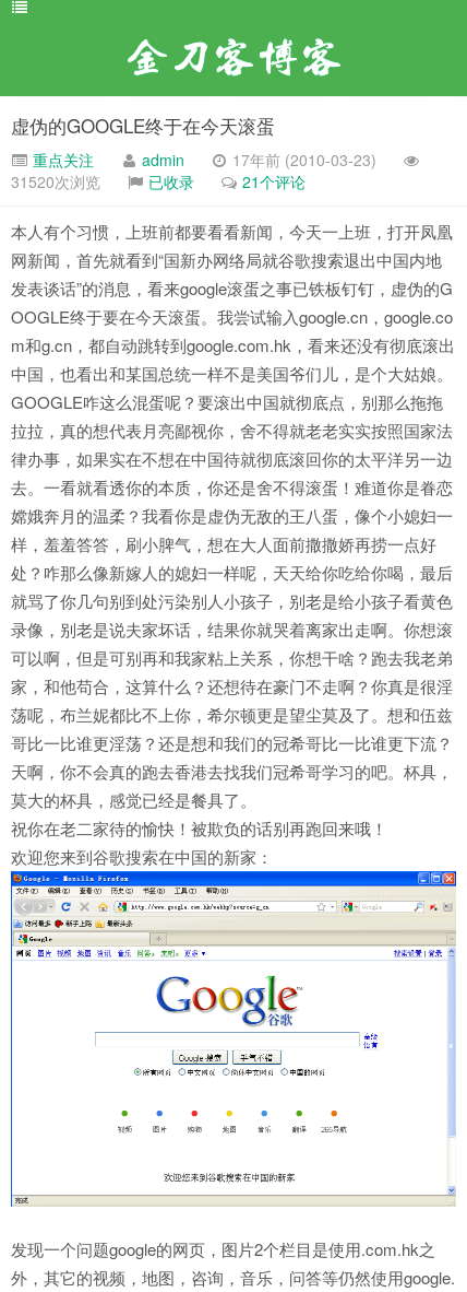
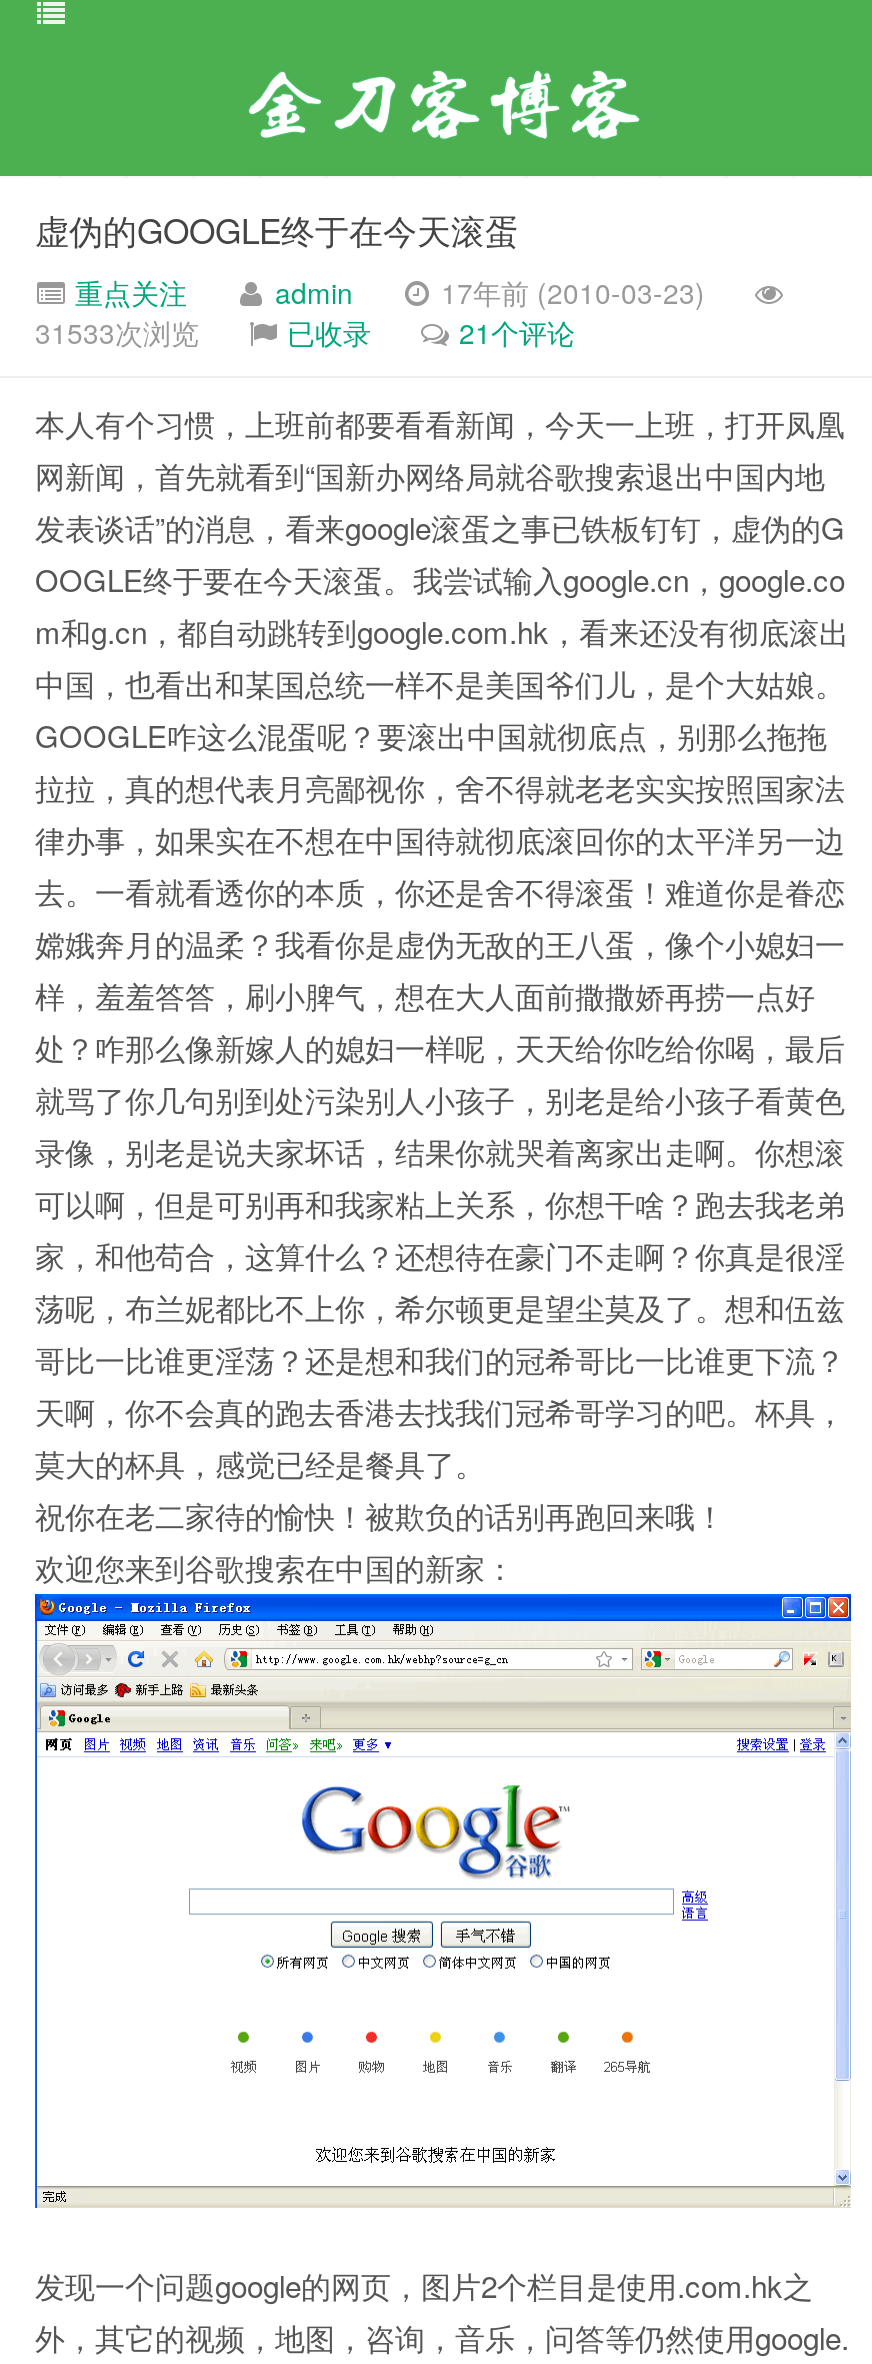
[11,171,100,192] 31520次浏览 -> [35,312,199,352] 31533次浏览

